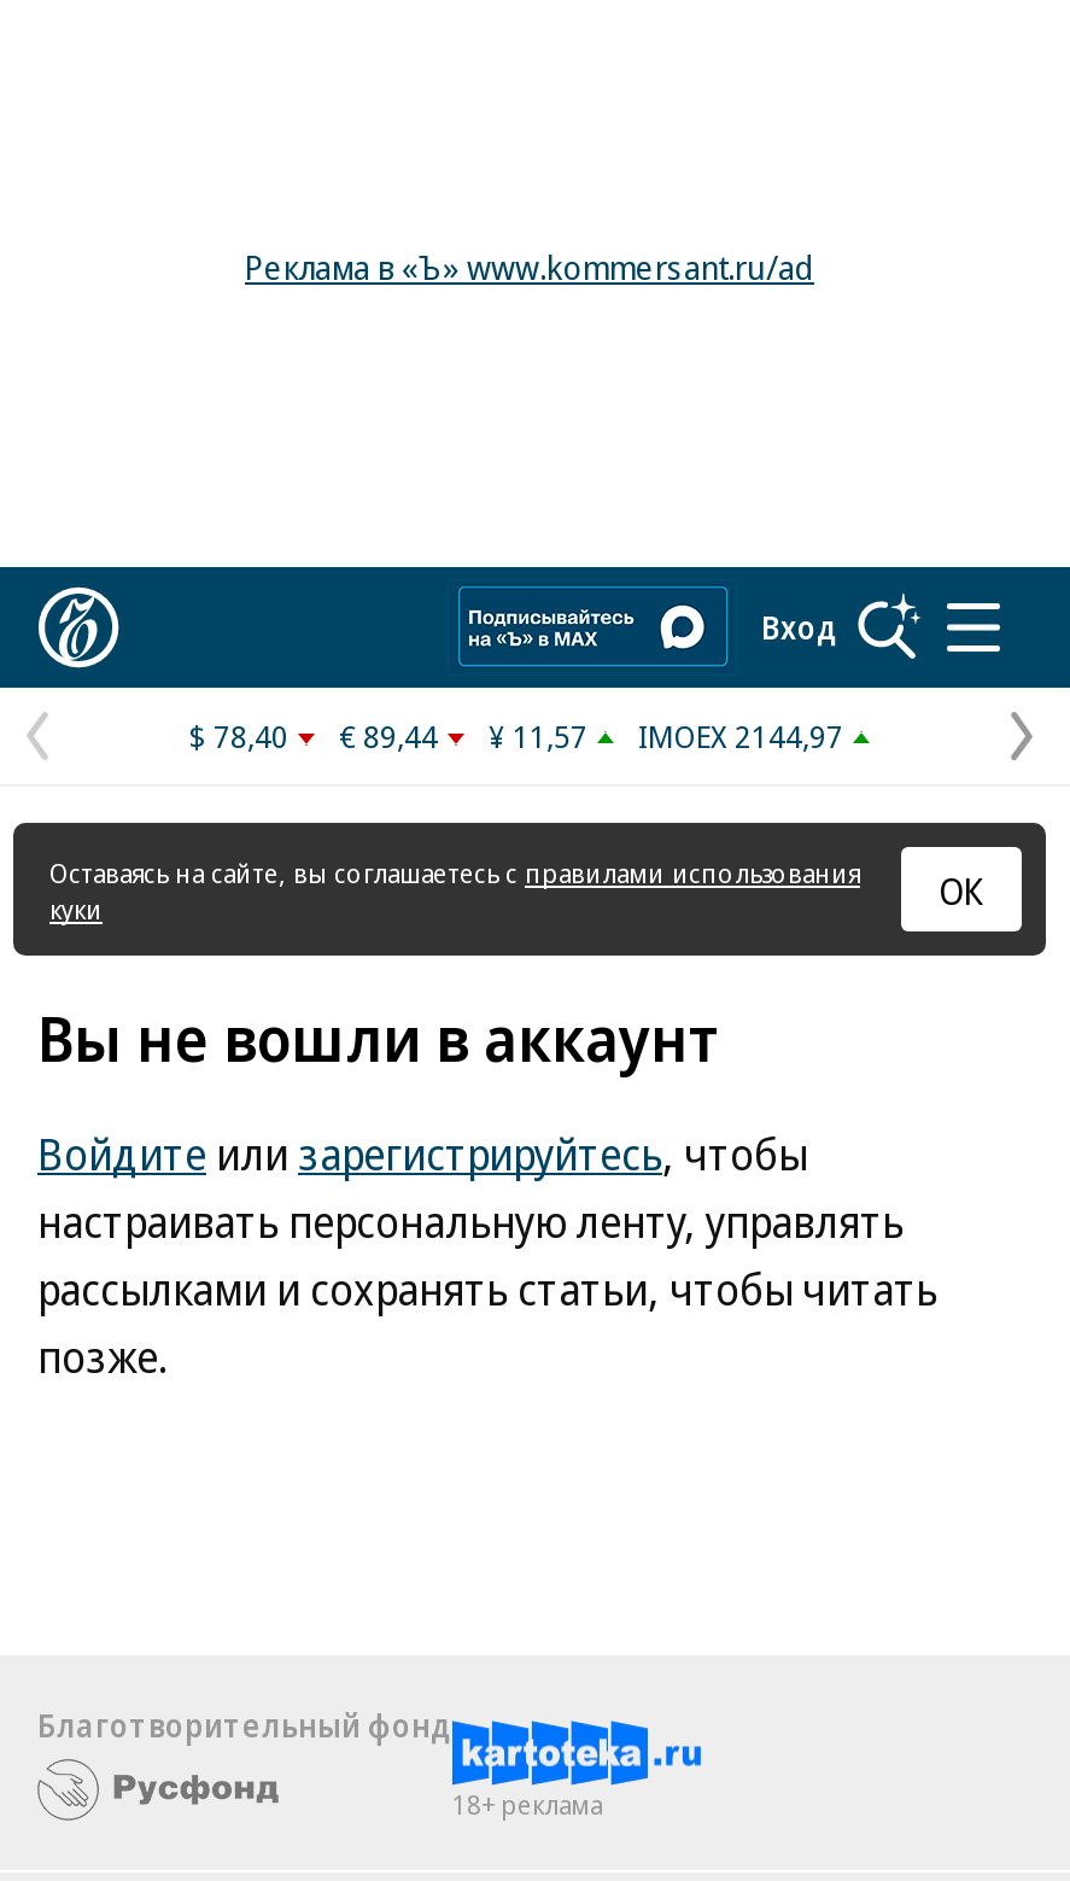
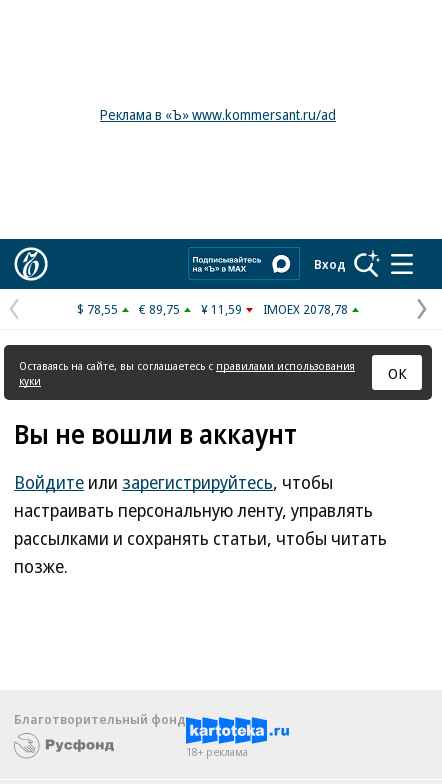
[189,714,288,758] $ 78,40 -> [77,300,118,318] $ 78,55
[339,714,438,758] € 89,44 -> [139,300,180,318] € 89,75
[489,714,587,758] ¥ 11,57 -> [201,300,242,318] ¥ 11,59
[638,714,843,758] IMOEX 2144,97 -> [263,300,348,318] IMOEX 2078,78

